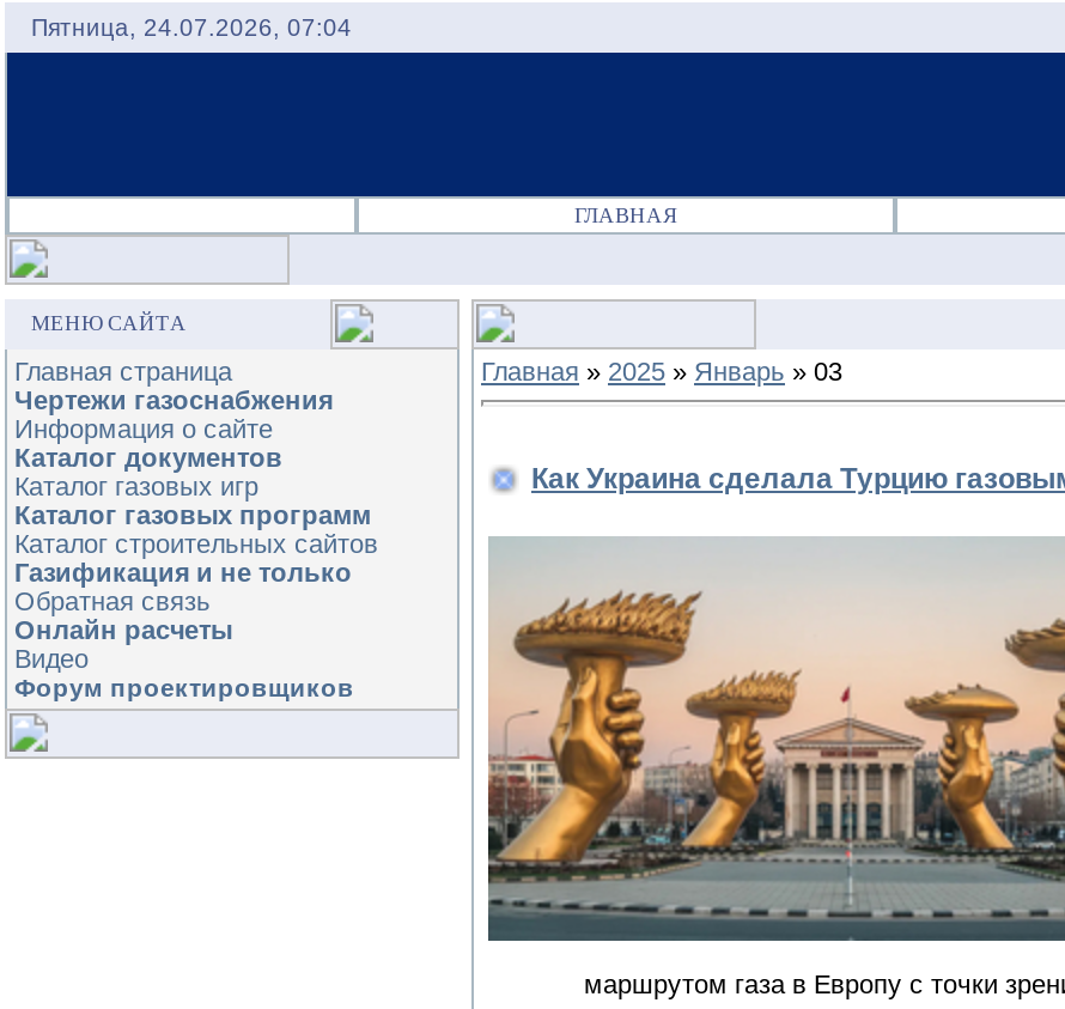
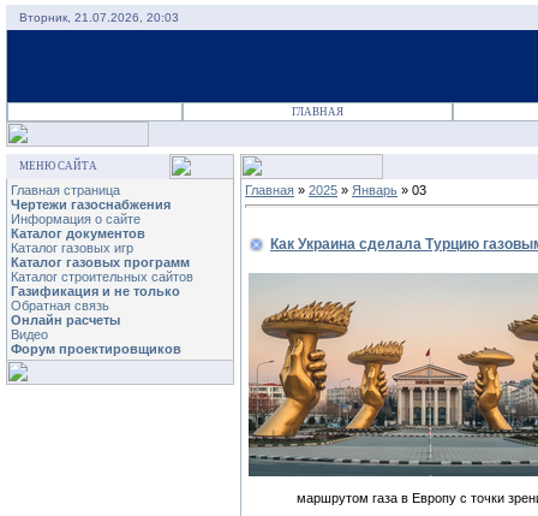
[31,14,352,41] Пятница, 24.07.2026, 07:04 -> [19,11,179,24] Вторник, 21.07.2026, 20:03

